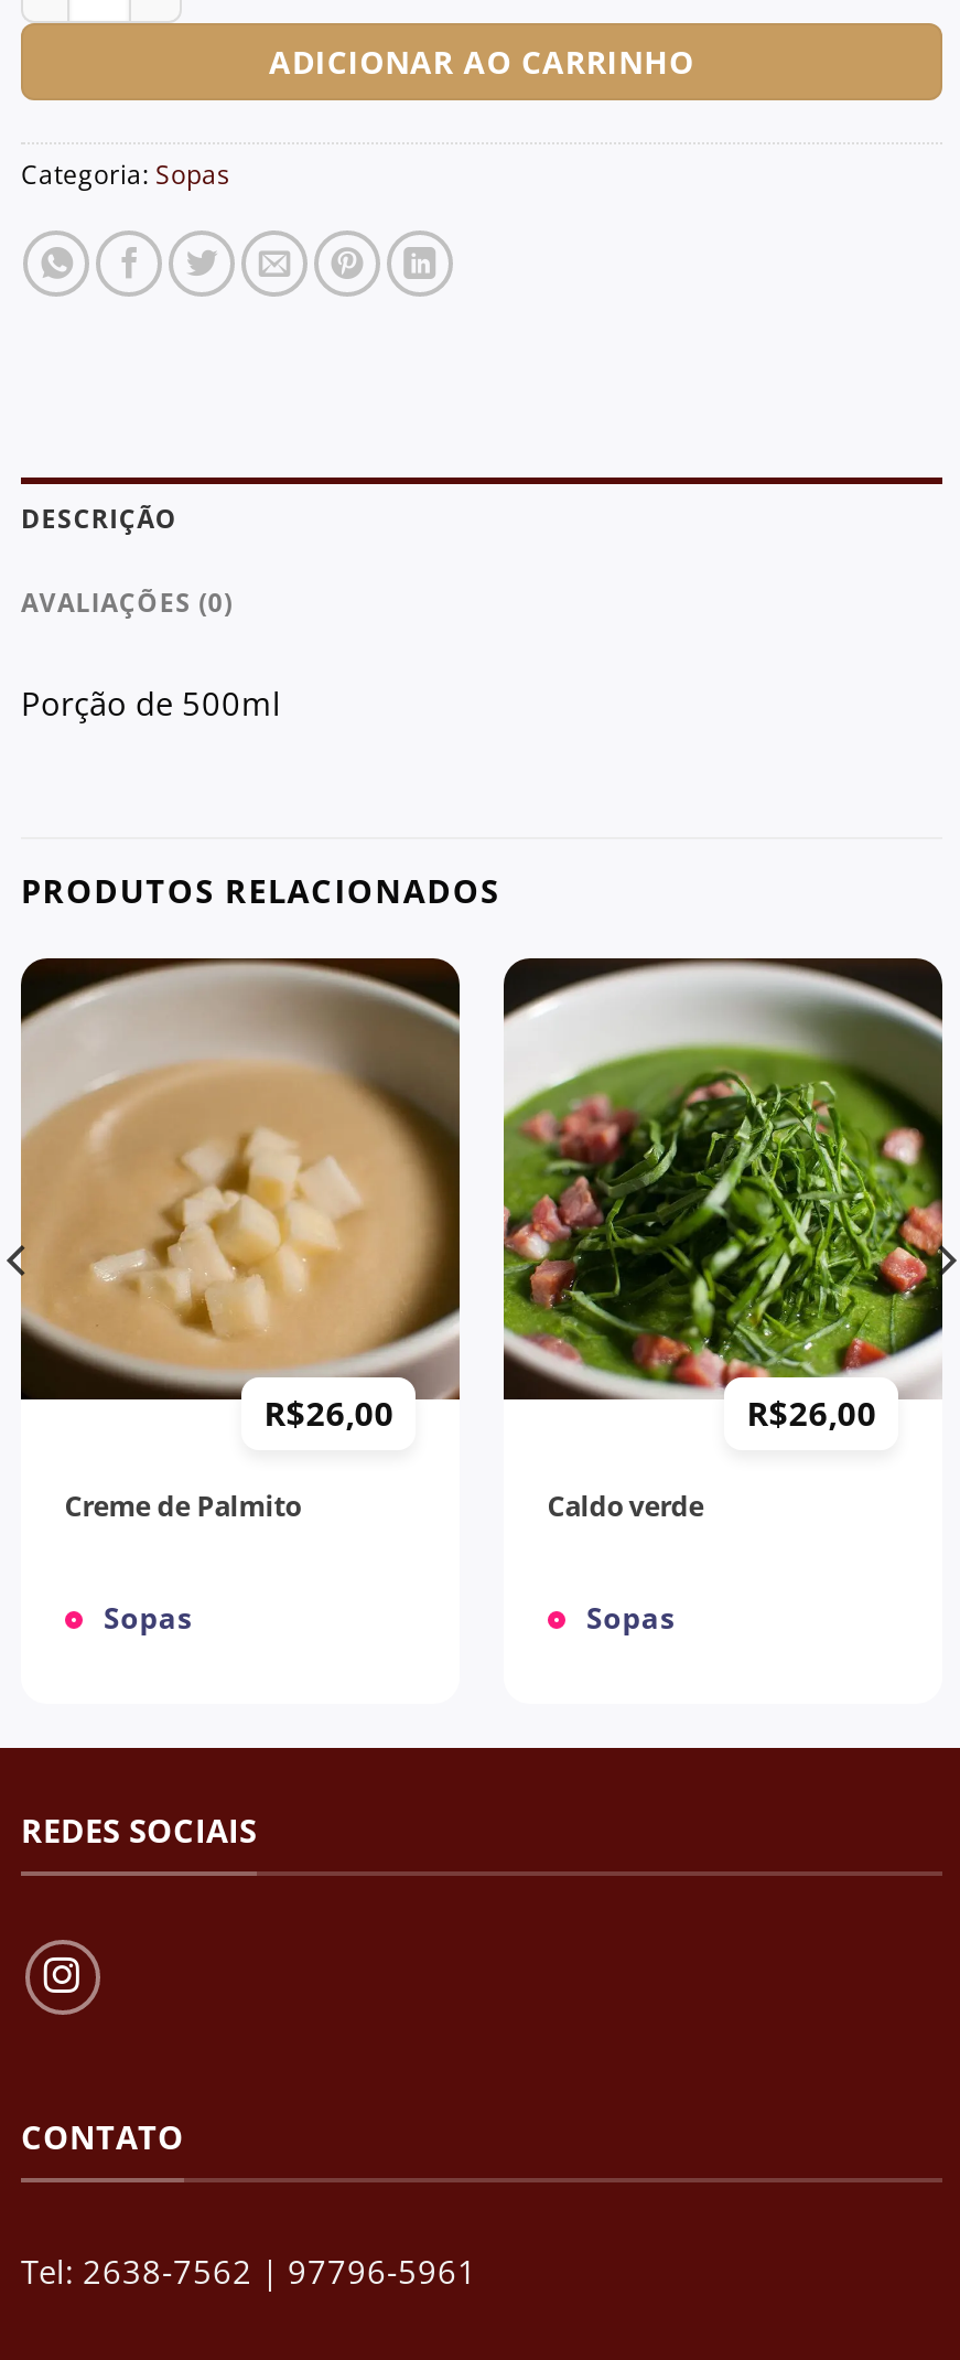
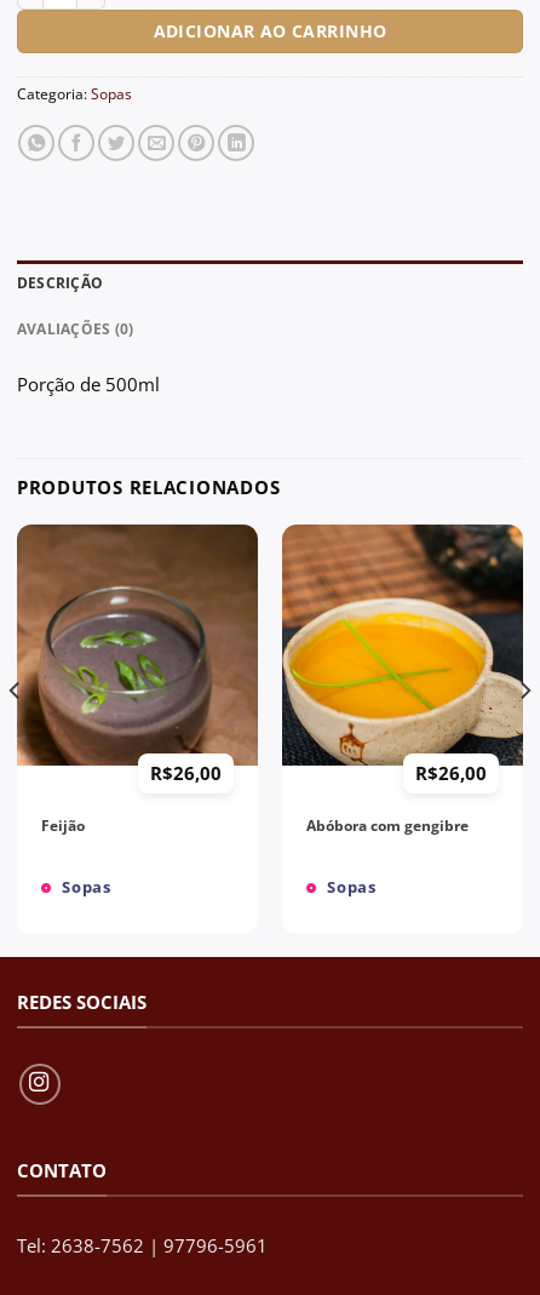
[19,957,460,1525] [image] | Creme de Palmito -> [16,525,259,835] [image] | Feijão
[501,957,945,1525] [image] | Caldo verde -> [281,525,524,835] [image] | Abóbora com gengibre

